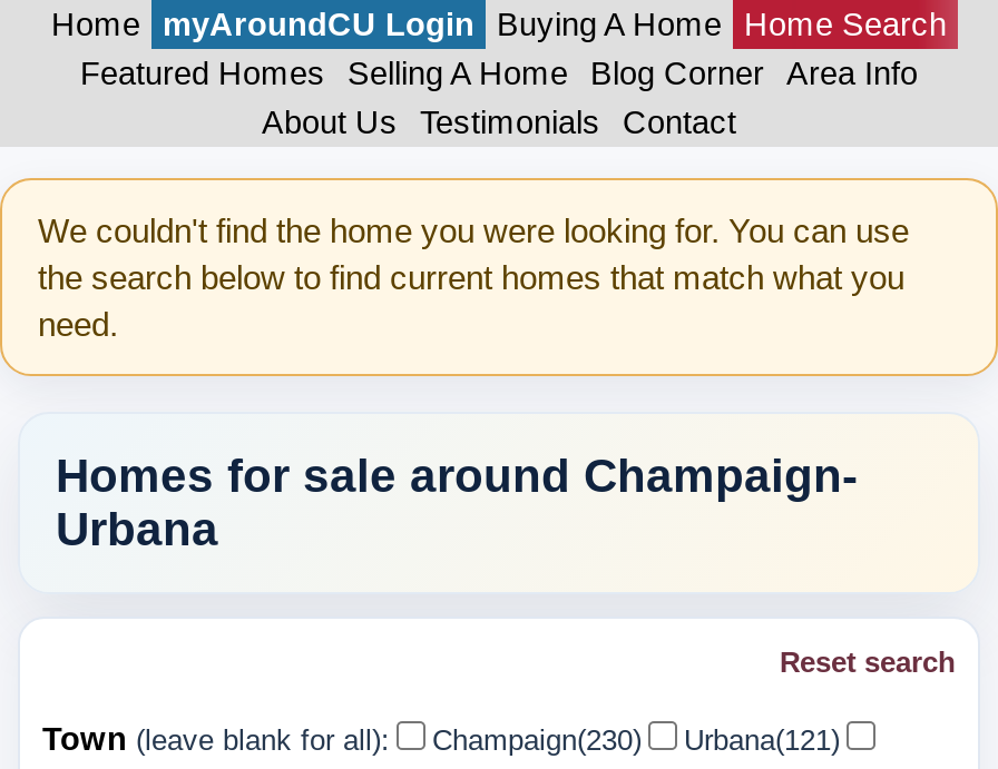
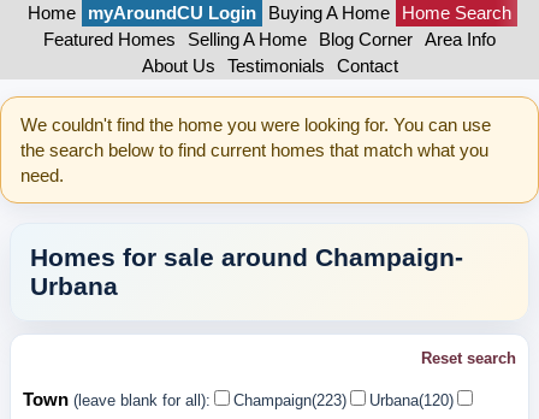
[432,723,840,757] Champaign(230) | Urbana(121) -> [233,391,454,409] Champaign(223) | Urbana(120)

